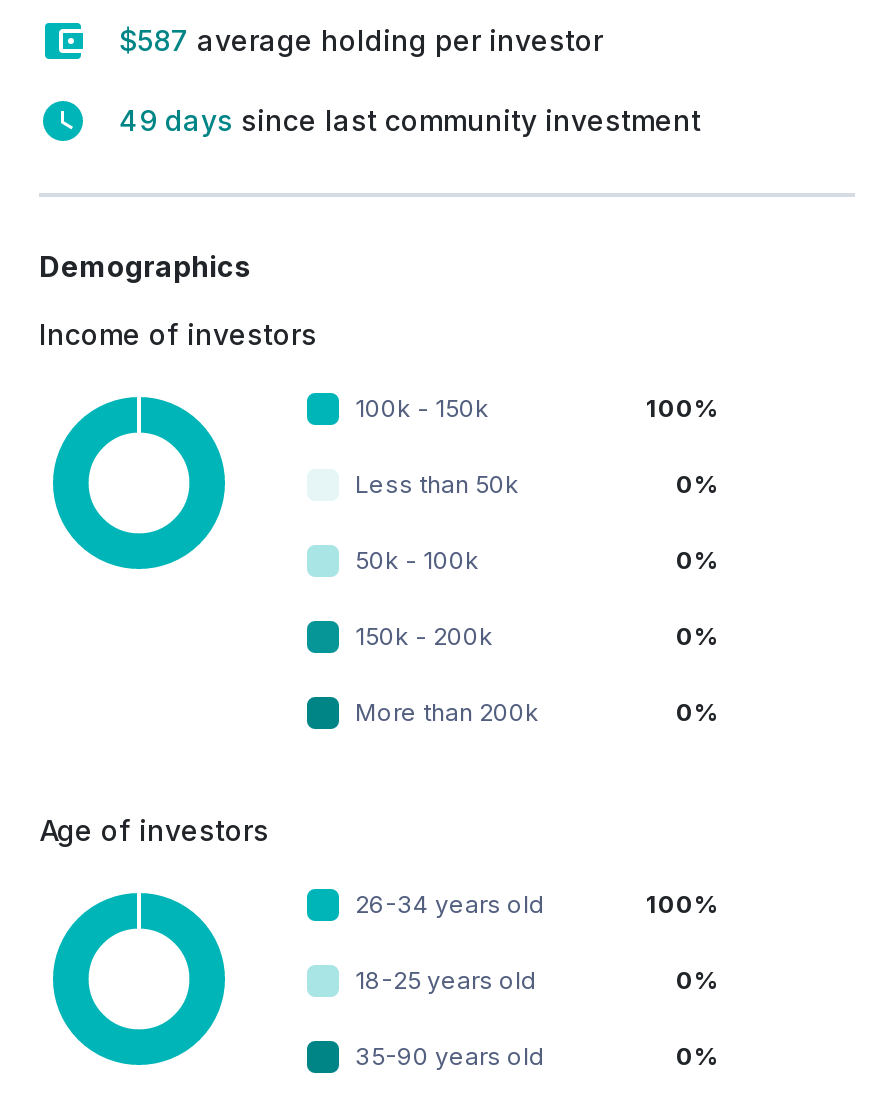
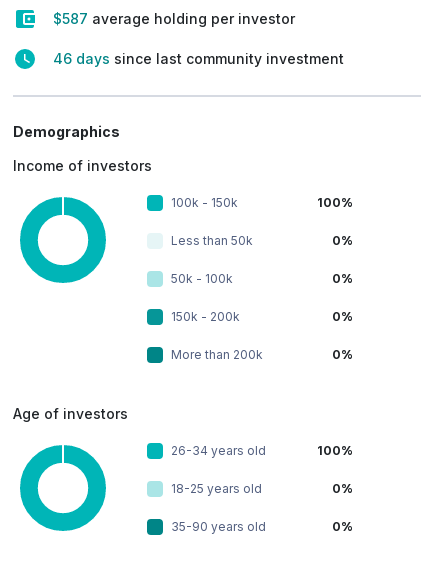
[119,103,701,137] 49 days since last community investment -> [53,50,344,67] 46 days since last community investment

